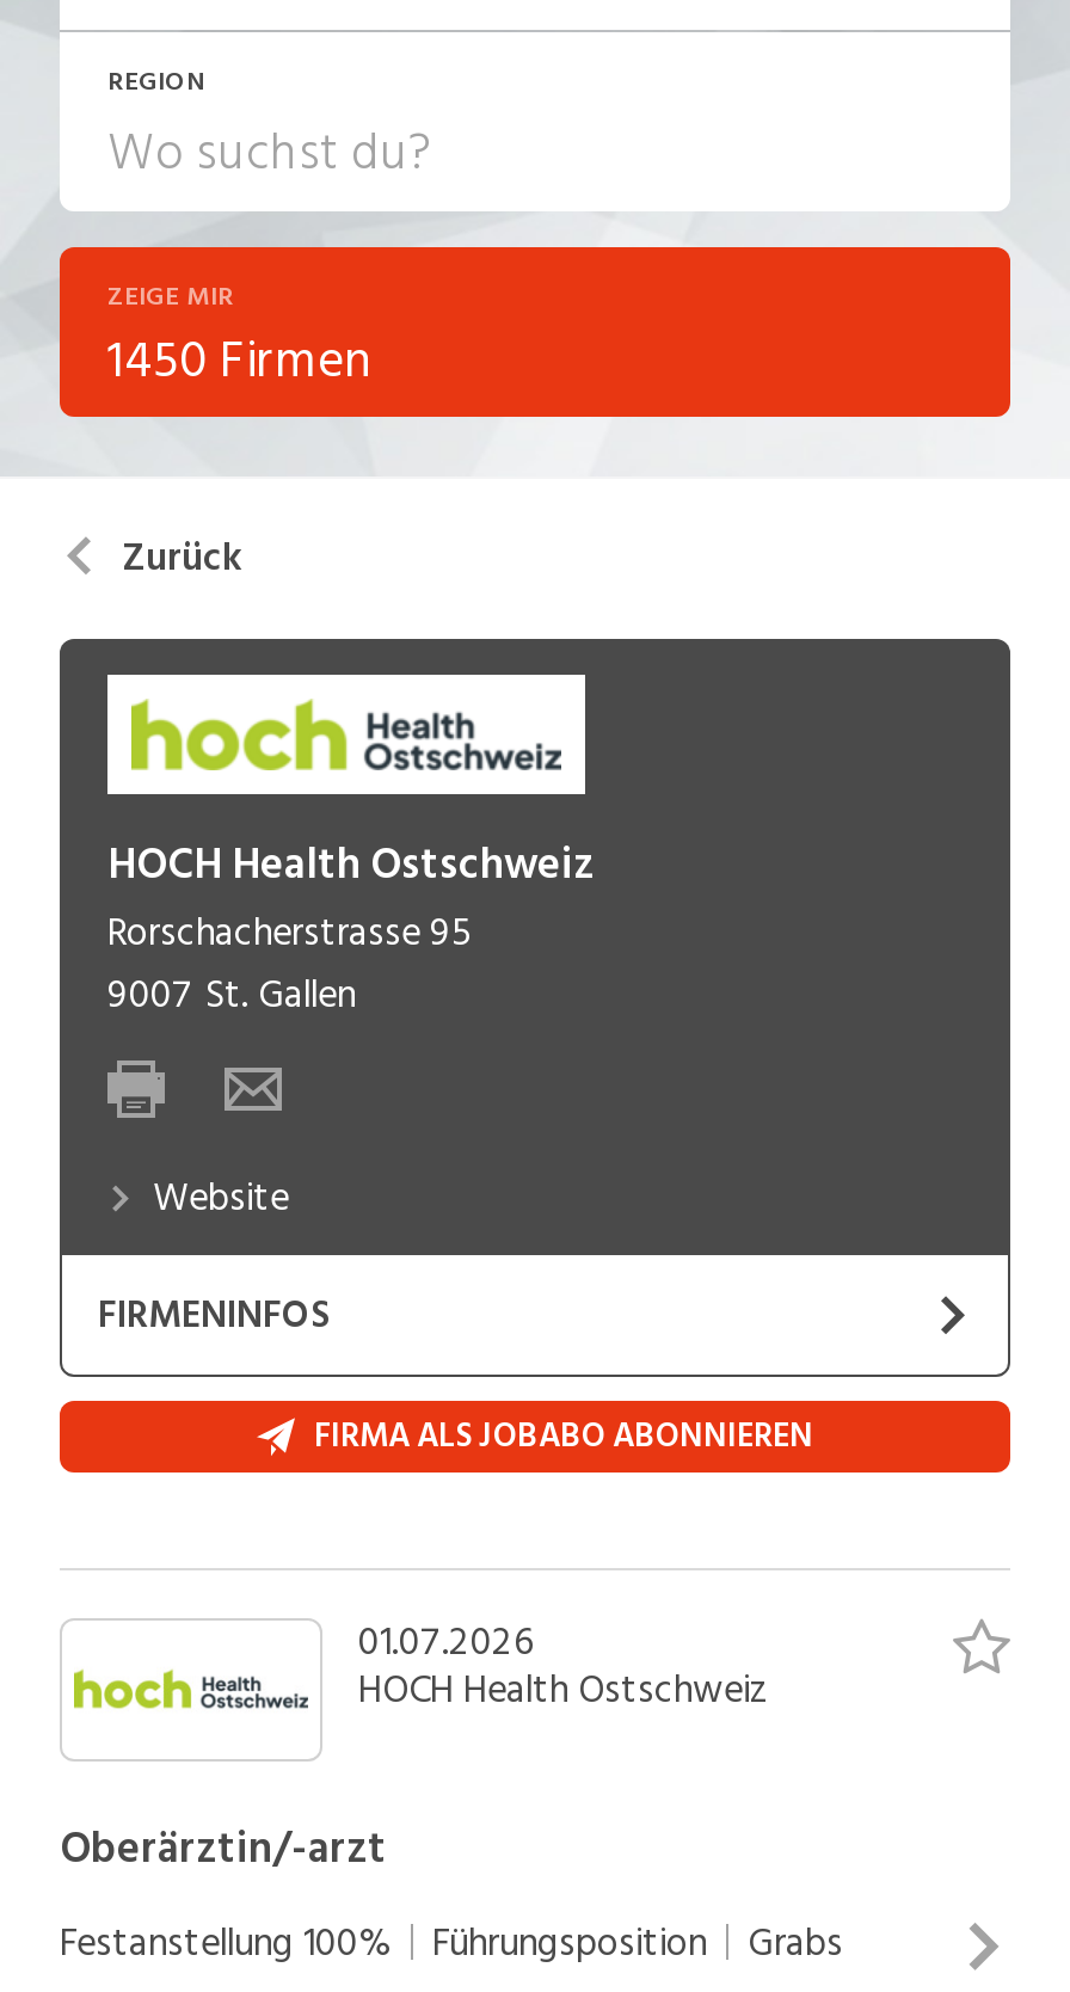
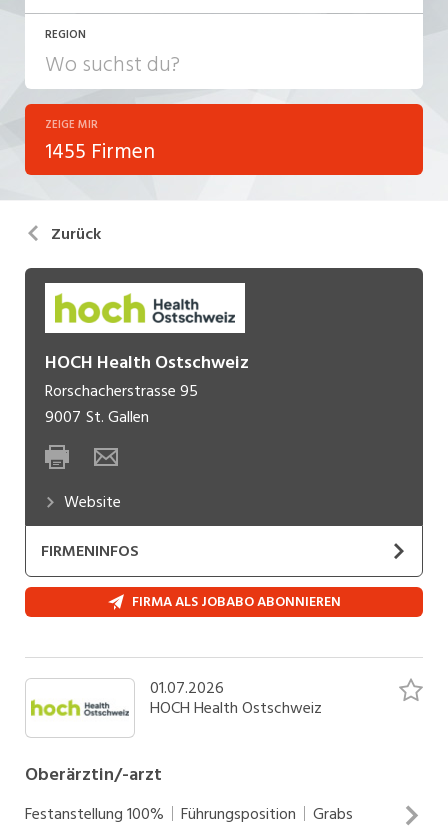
[107,321,373,402] 1450 Firmen -> [45,135,155,169] 1455 Firmen

